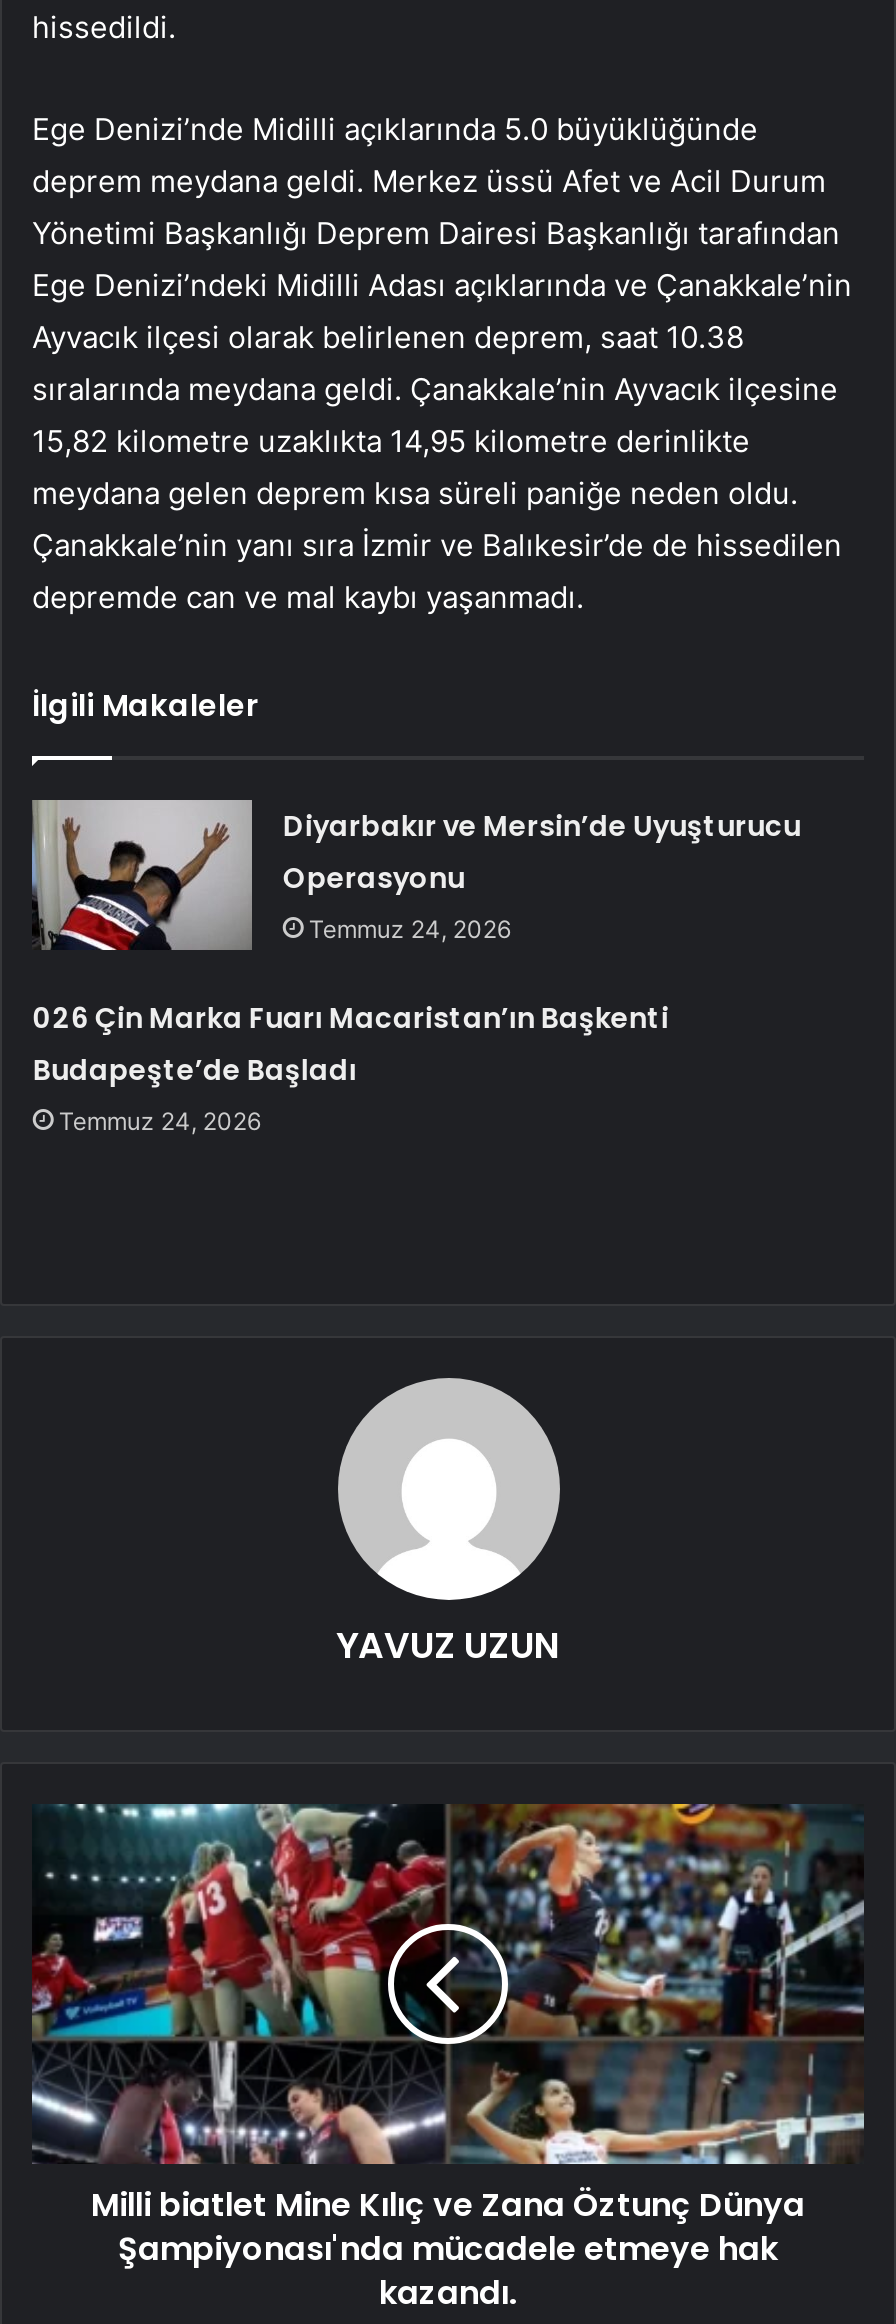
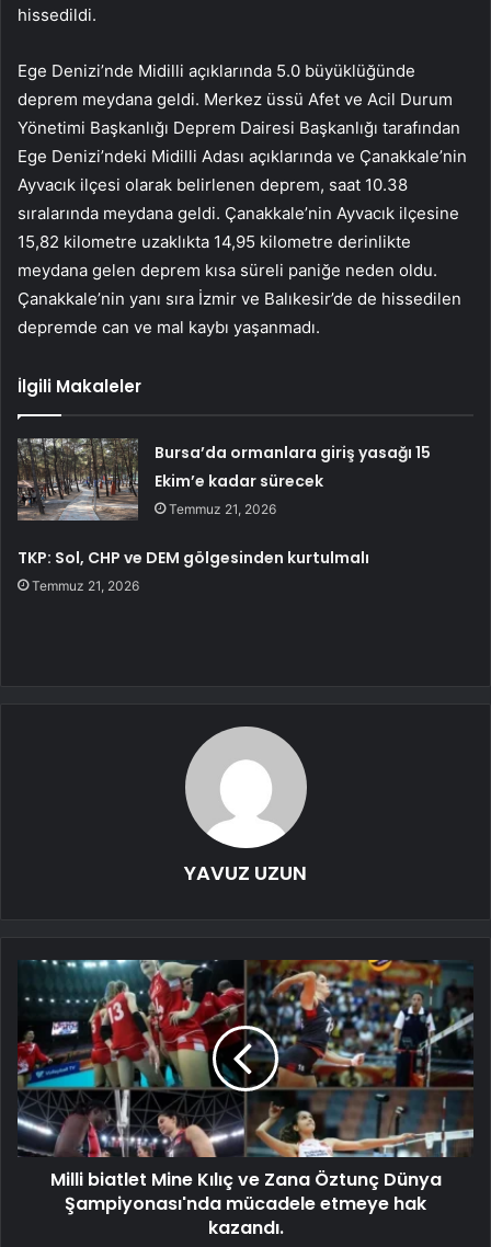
[30,798,801,950] [image] | Diyarbakır ve Mersin’de Uyuşturucu | Operasyonu | Temmuz 24, 2026 -> [18,438,431,517] [image] | Bursa’da ormanlara giriş yasağı 15 | Ekim’e kadar sürecek | Temmuz 21, 2026
[33,997,669,1135] 026 Çin Marka Fuarı Macaristan’ın Başkenti | Budapeşte’de Başladı | Temmuz 24, 2026 -> [18,546,370,594] TKP: Sol, CHP ve DEM gölgesinden kurtulmalı | Temmuz 21, 2026

